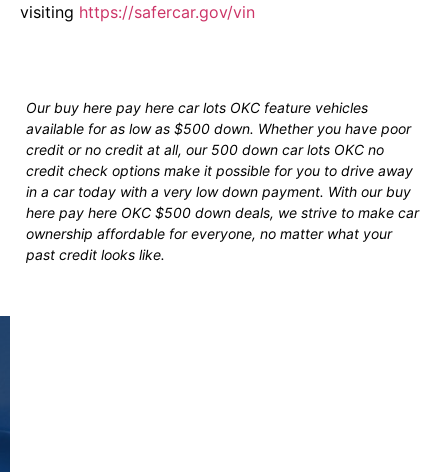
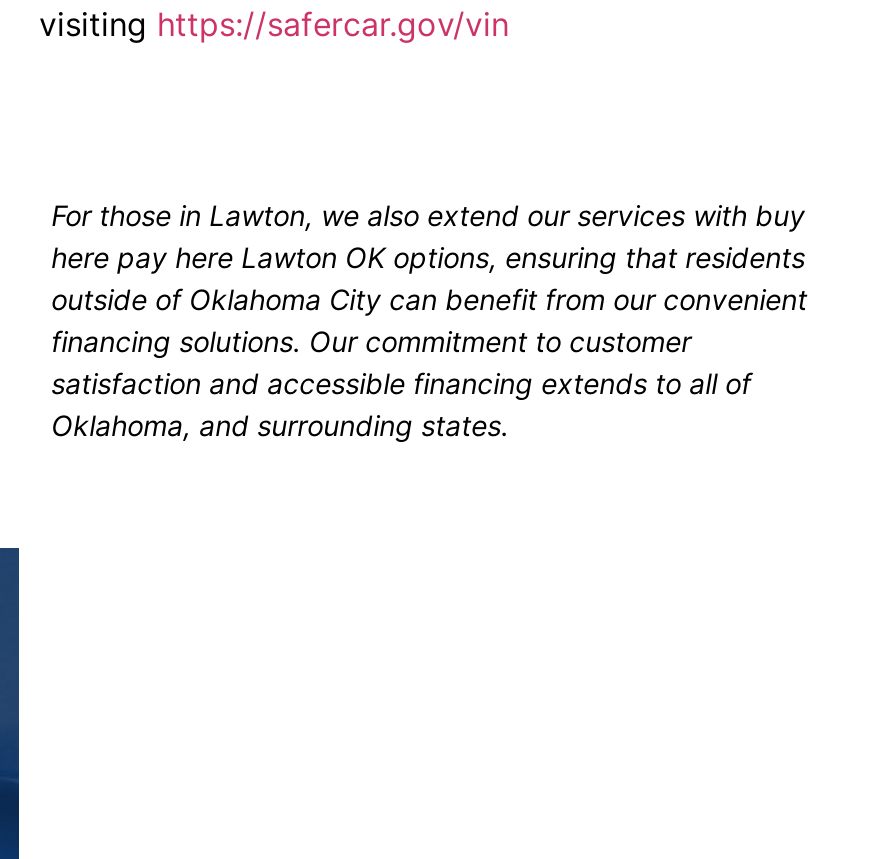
[26,99,419,263] Our buy here pay here car lots OKC feature vehicles | available for as low as $500 down. Whether you have poor | credit or no credit at all, our 500 down car lots OKC no | credit check options make it possible for you to drive away | in a car today with a very low down payment. With our buy | here pay here OKC $500 down deals, we strive to make car | ownership affordable for everyone, no matter what your | past credit looks like. -> [51,199,807,443] For those in Lawton, we also extend our services with buy | here pay here Lawton OK options, ensuring that residents | outside of Oklahoma City can benefit from our convenient | financing solutions. Our commitment to customer | satisfaction and accessible financing extends to all of | Oklahoma, and surrounding states.

